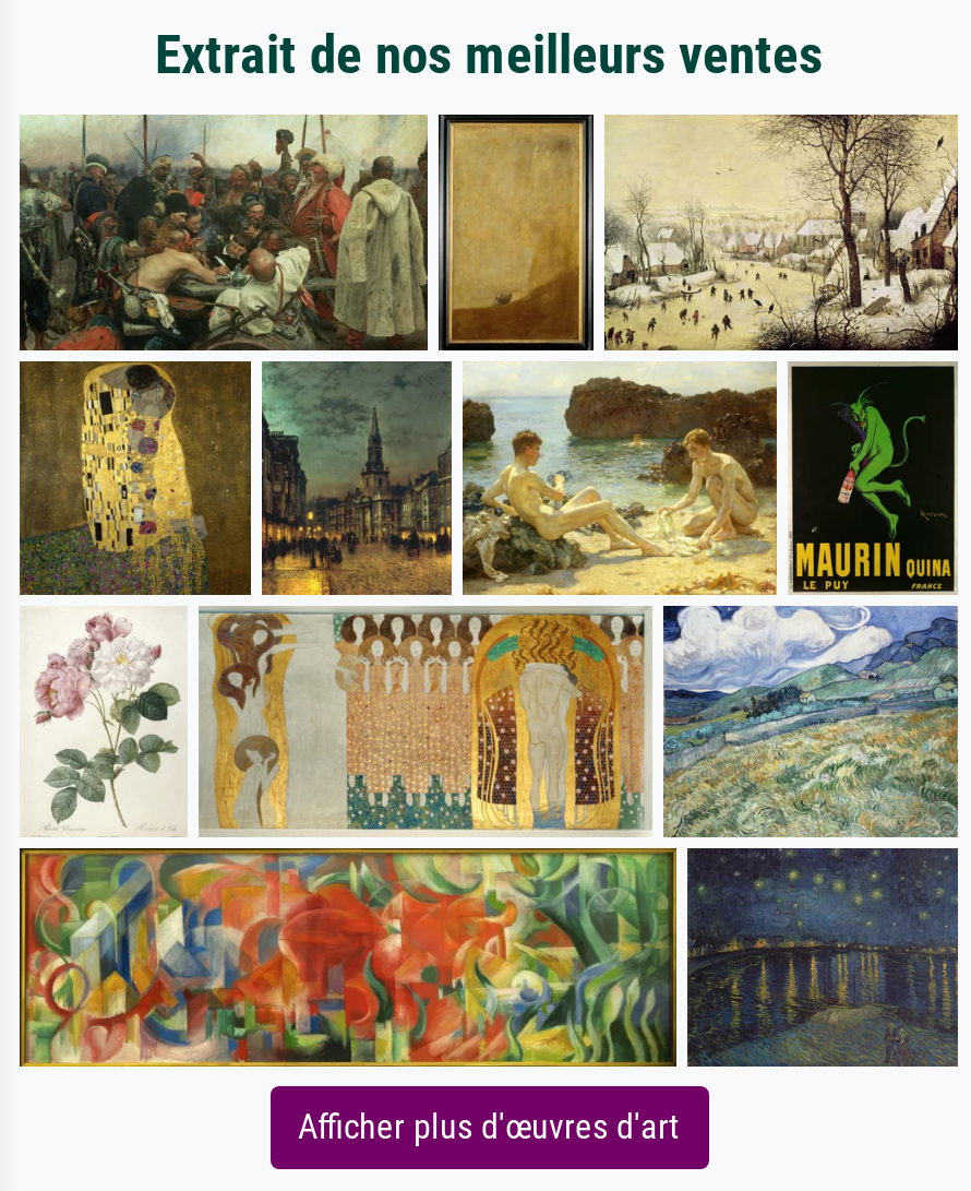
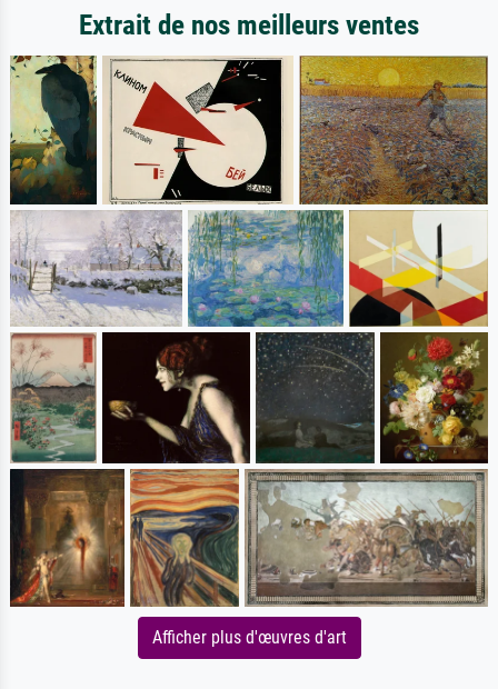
[17,111,960,1070] [image] -> [10,54,488,608] [image]

